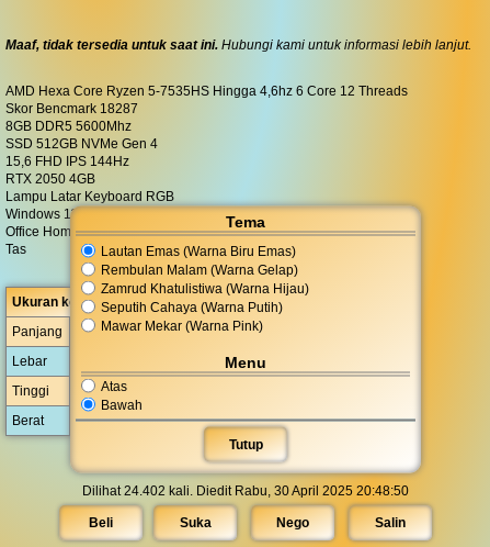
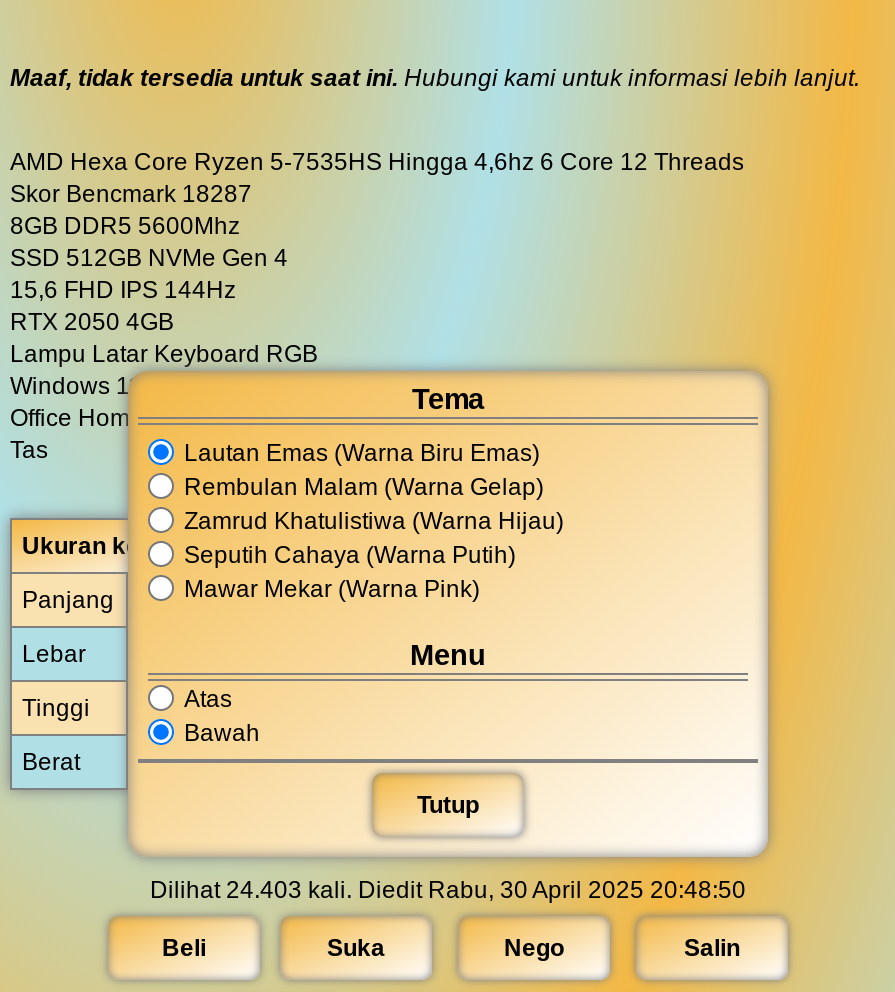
[82,483,409,499] Dilihat 24.402 kali. Diedit Rabu, 30 April 2025 20:48:50 -> [150,876,746,904] Dilihat 24.403 kali. Diedit Rabu, 30 April 2025 20:48:50

